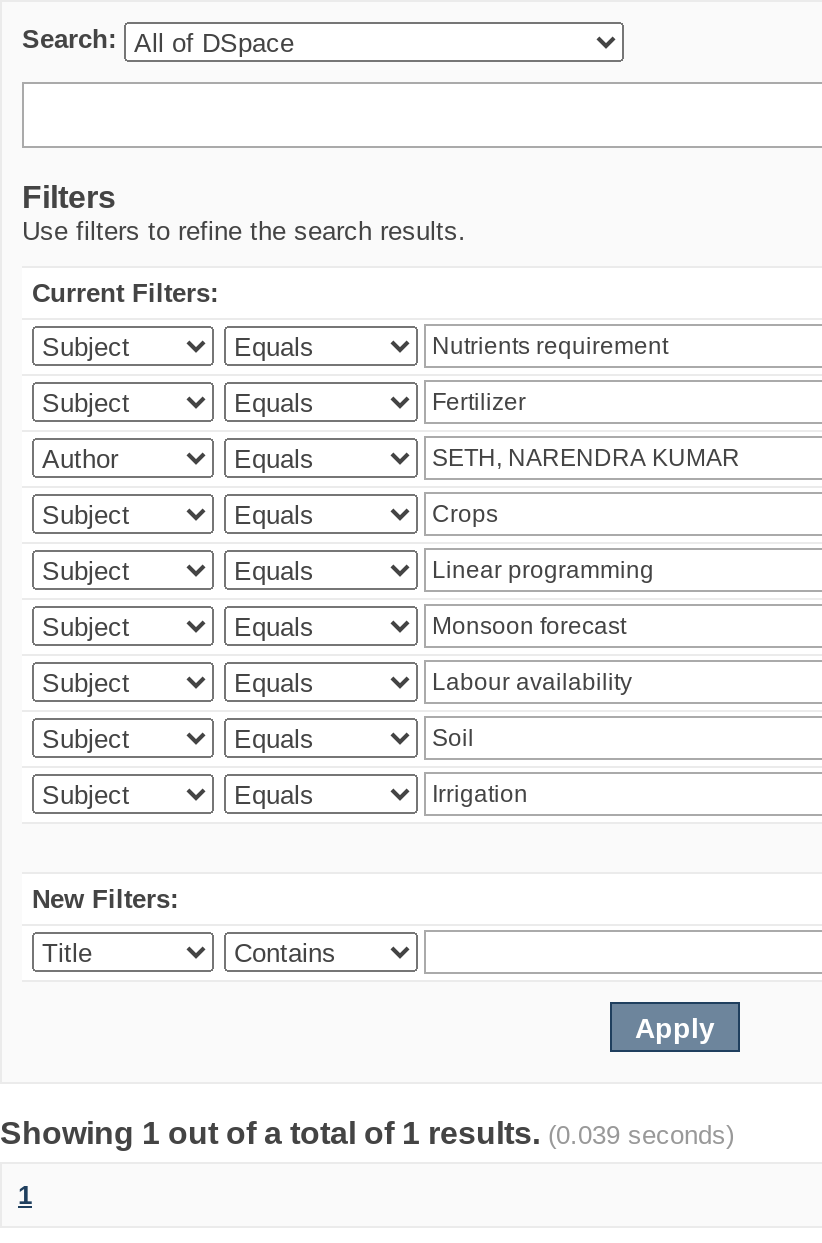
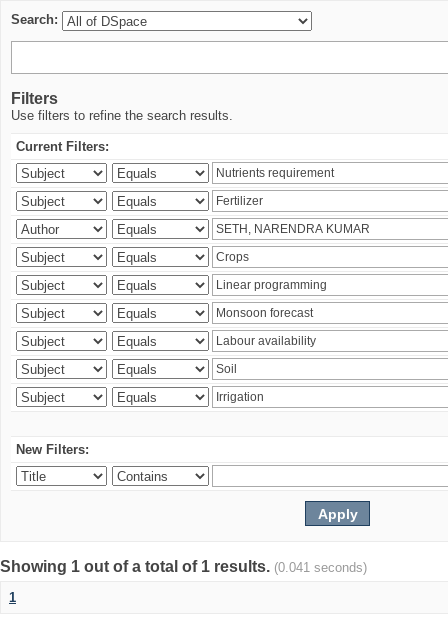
[0,1116,734,1150] Showing 1 out of a total of 1 results. (0.039 seconds) -> [0,558,367,575] Showing 1 out of a total of 1 results. (0.041 seconds)

